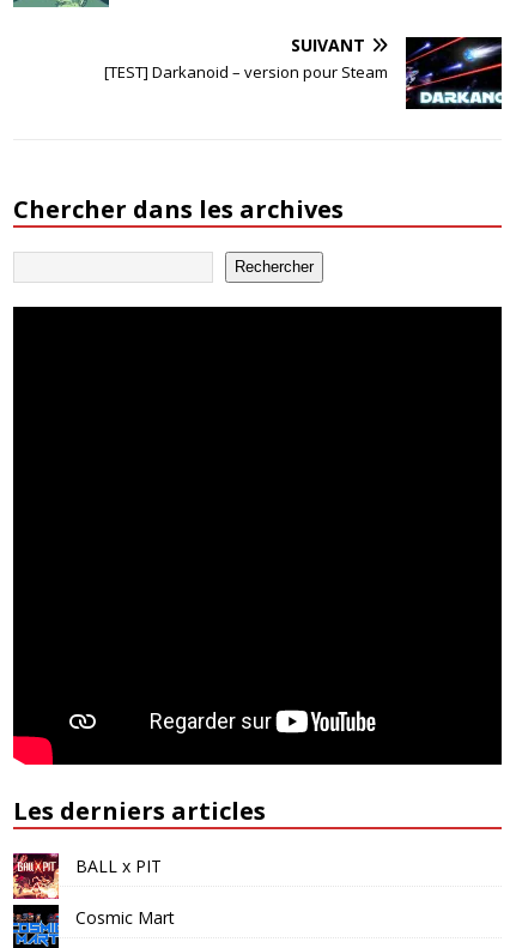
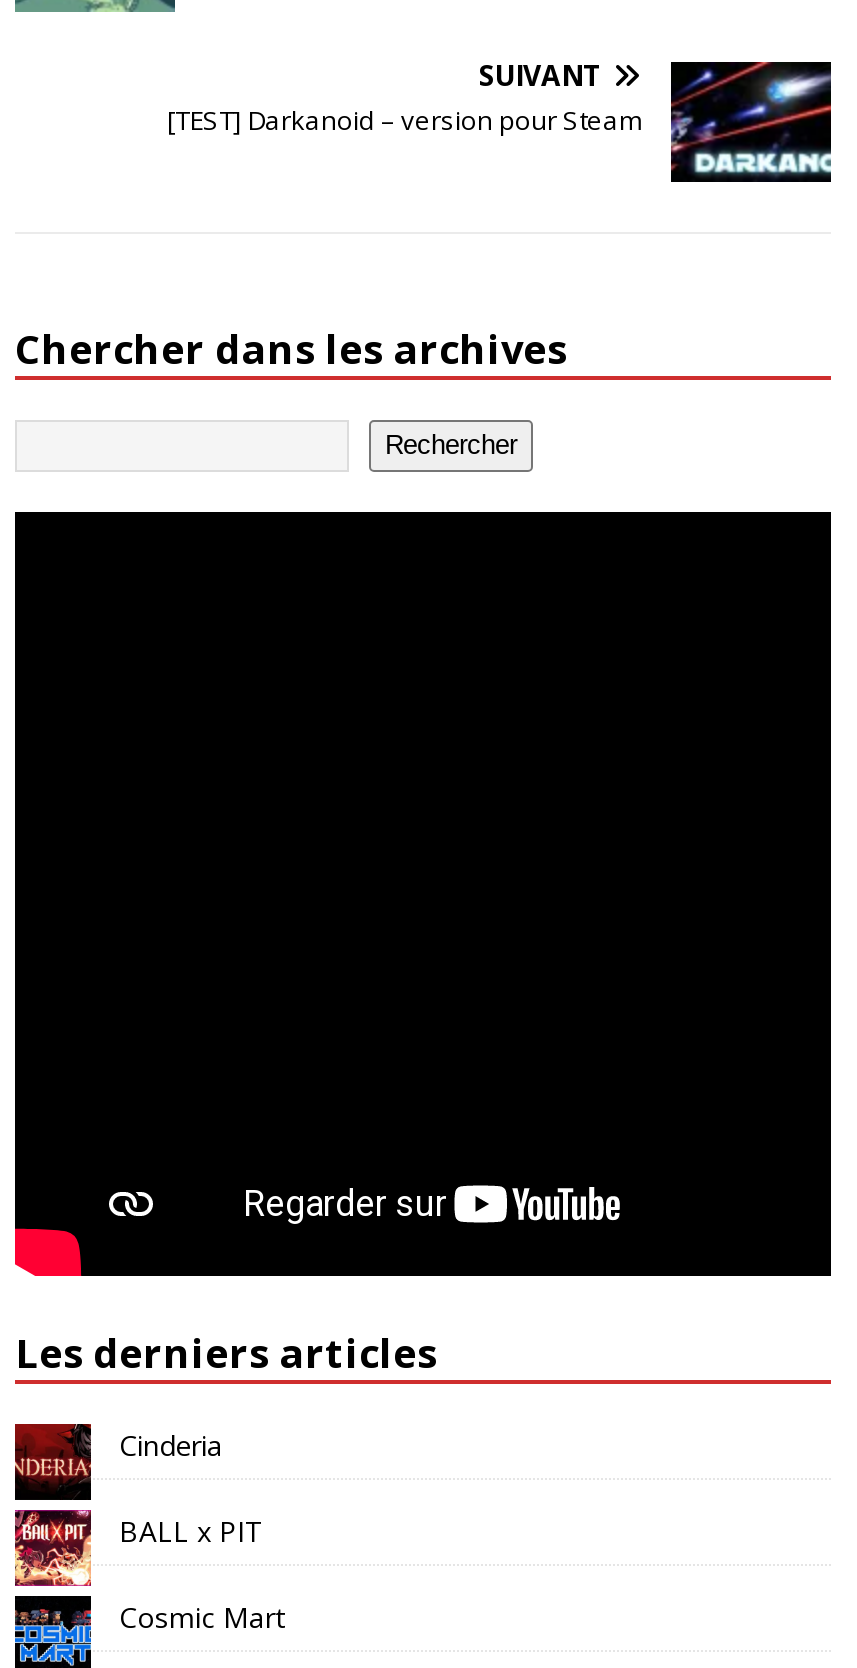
none -> [13,1422,223,1502] [image] | Cinderia

